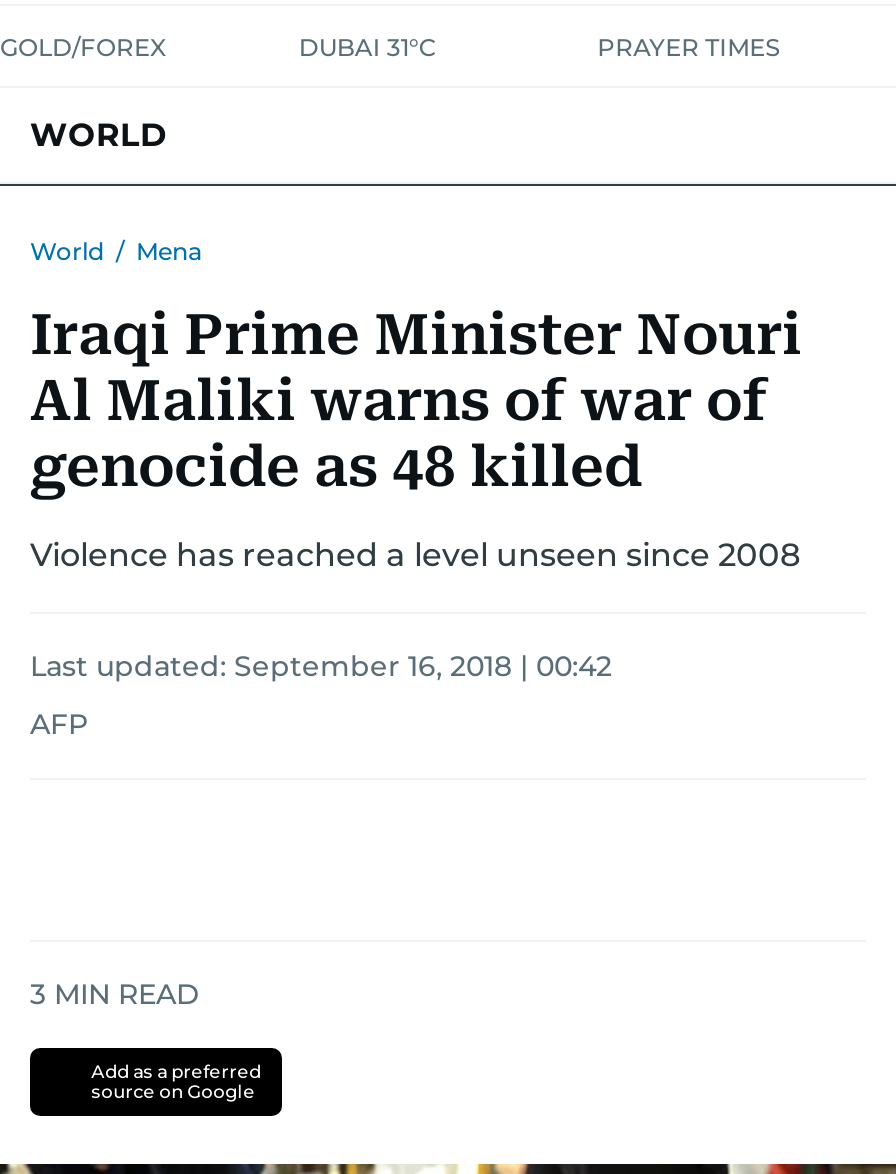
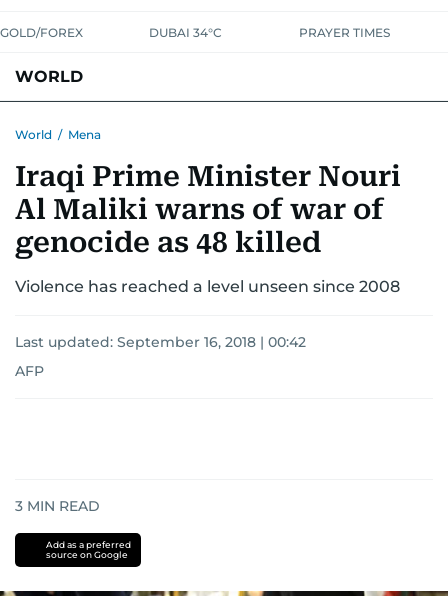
[299,32,437,62] DUBAI 31°C -> [149,25,222,40] DUBAI 34°C

